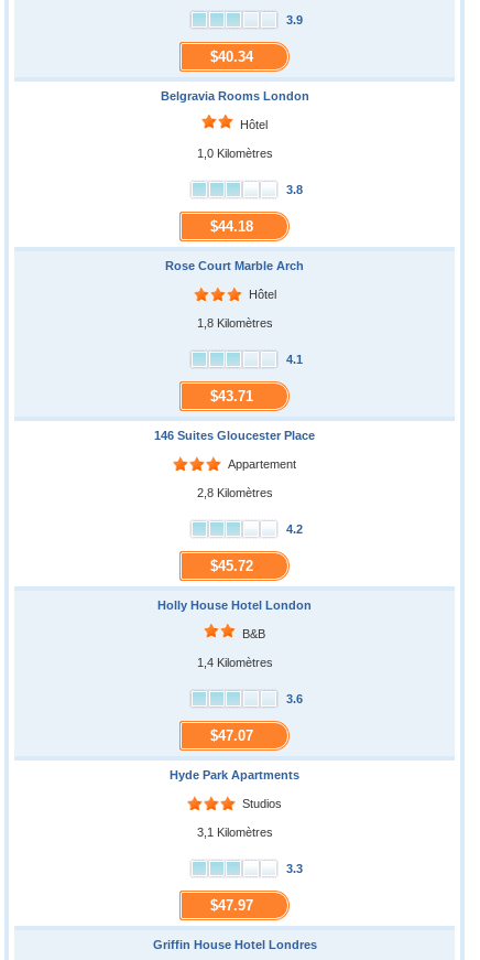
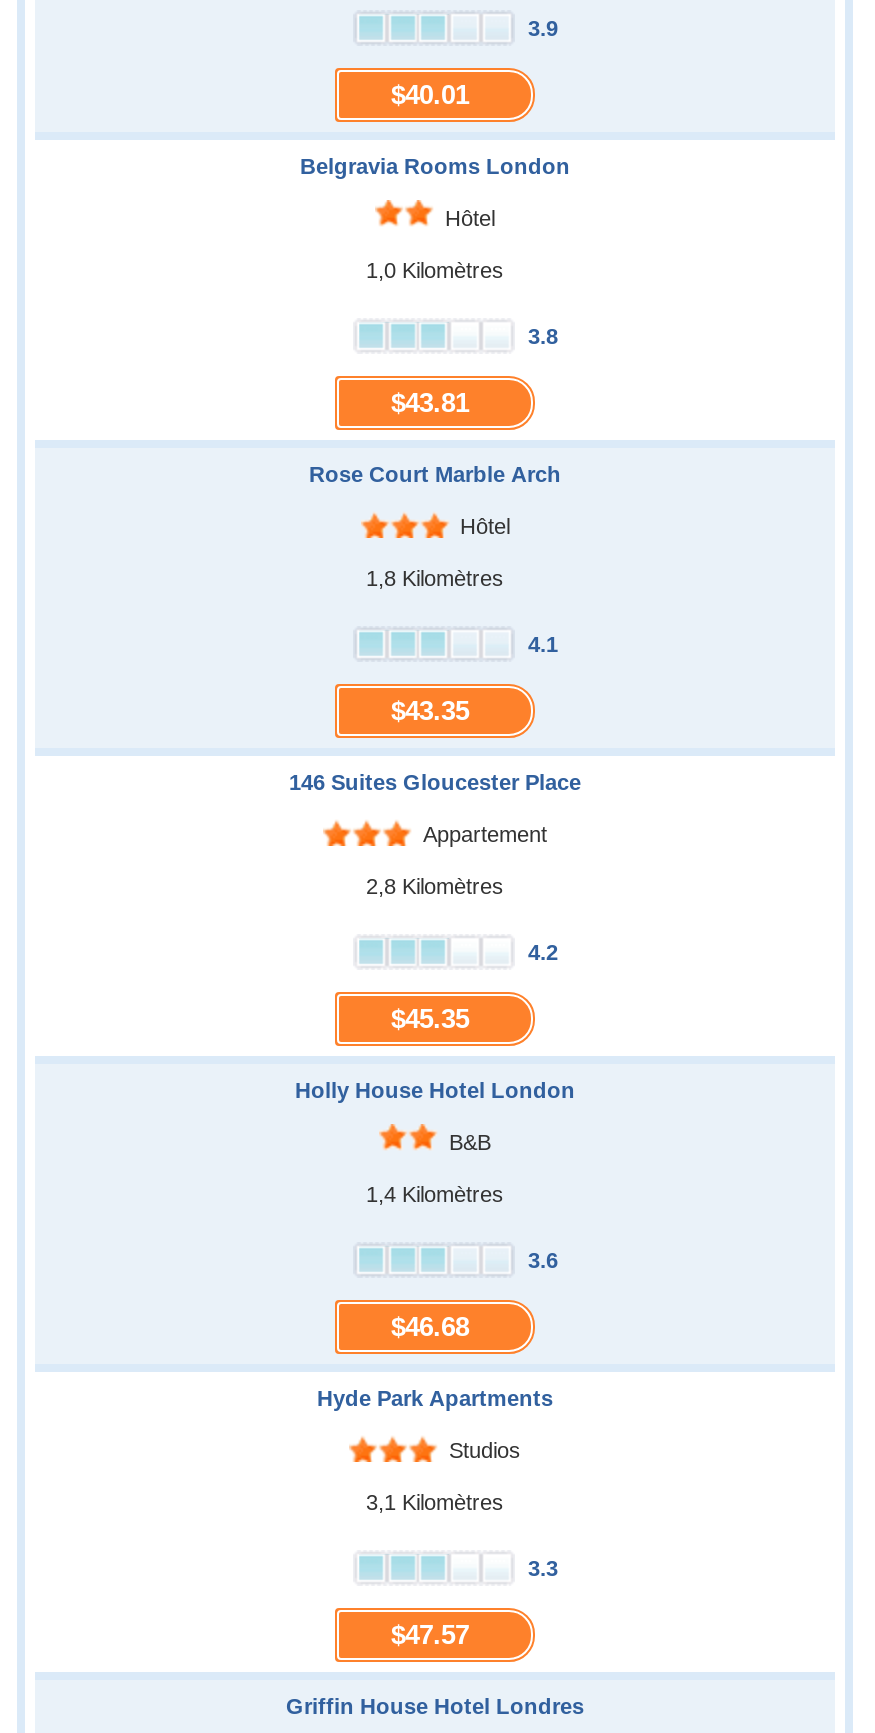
[210,48,253,65] $40.34 -> [391,80,469,110] $40.01
[210,218,253,235] $44.18 -> [391,388,469,418] $43.81
[210,388,253,405] $43.71 -> [391,696,469,726] $43.35
[210,558,253,574] $45.72 -> [391,1004,469,1034] $45.35
[210,727,253,744] $47.07 -> [391,1312,469,1342] $46.68
[210,897,253,914] $47.97 -> [391,1620,469,1650] $47.57

